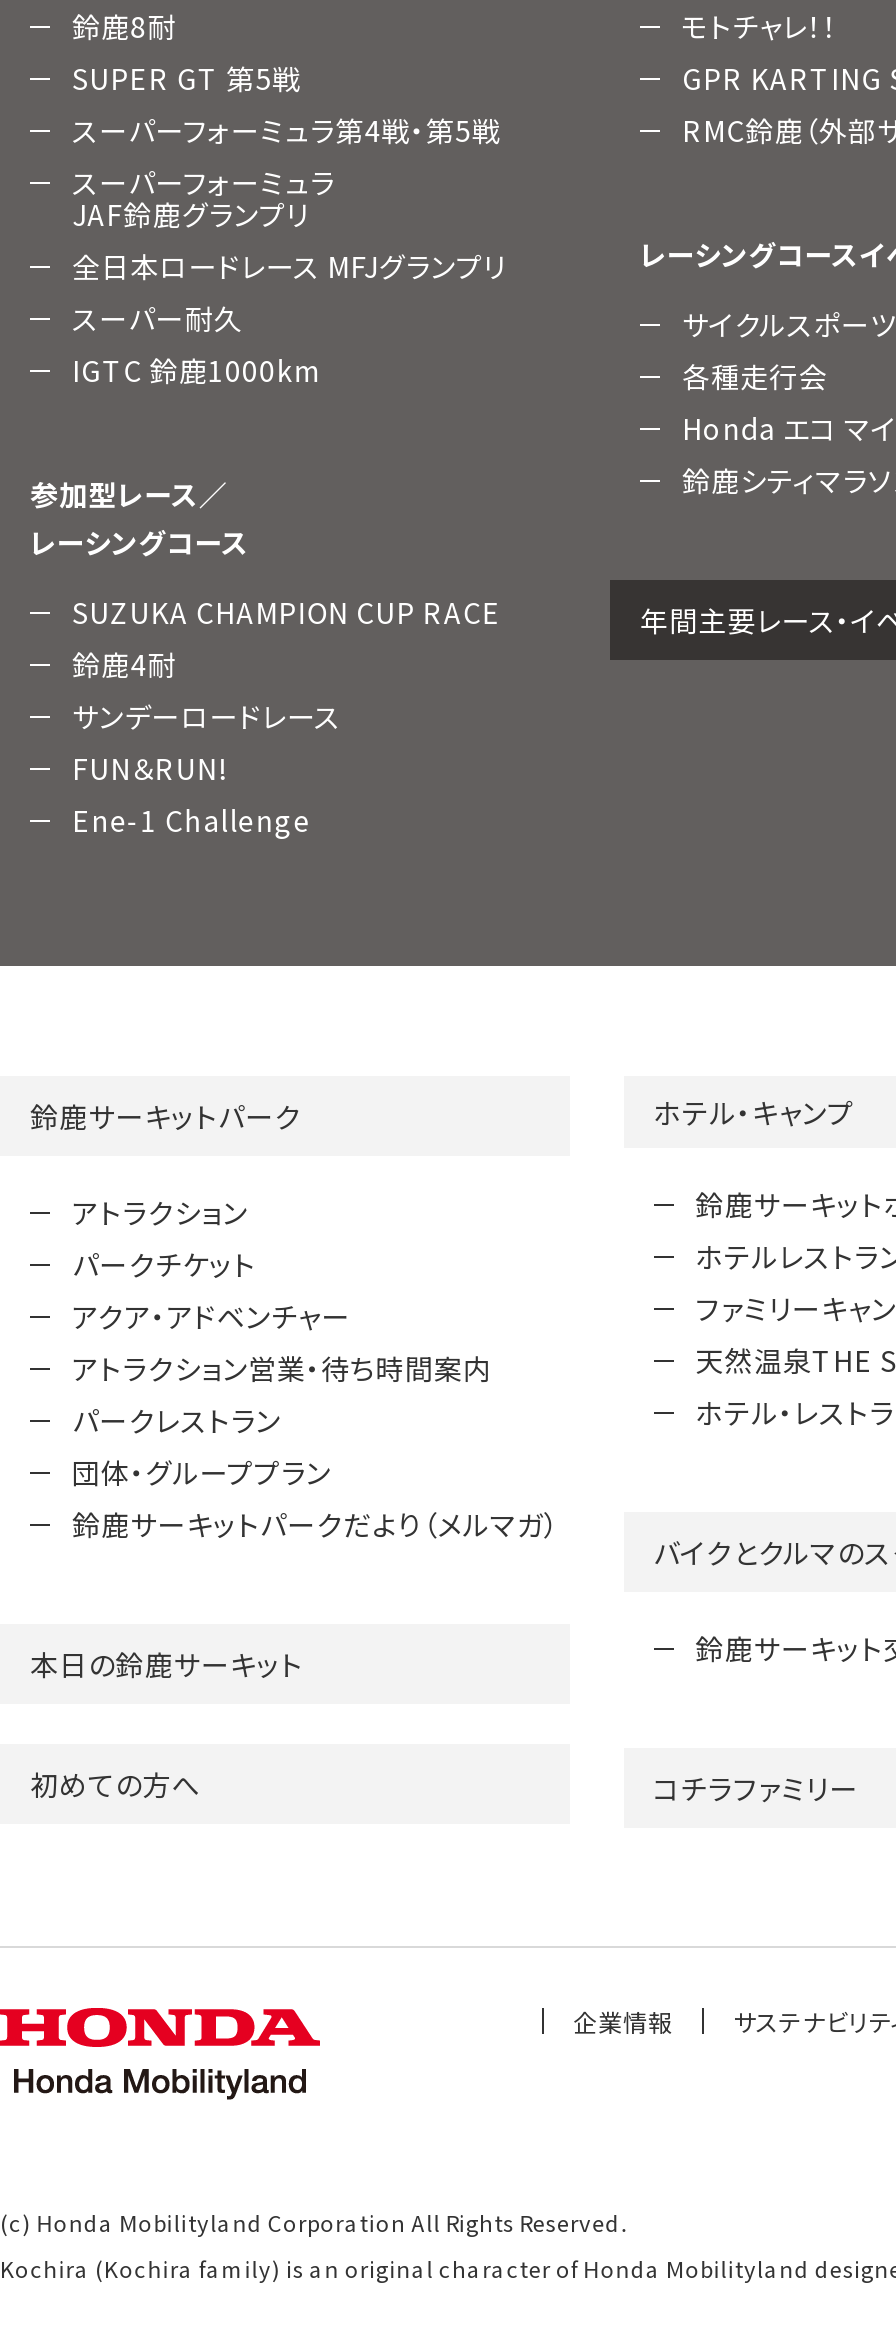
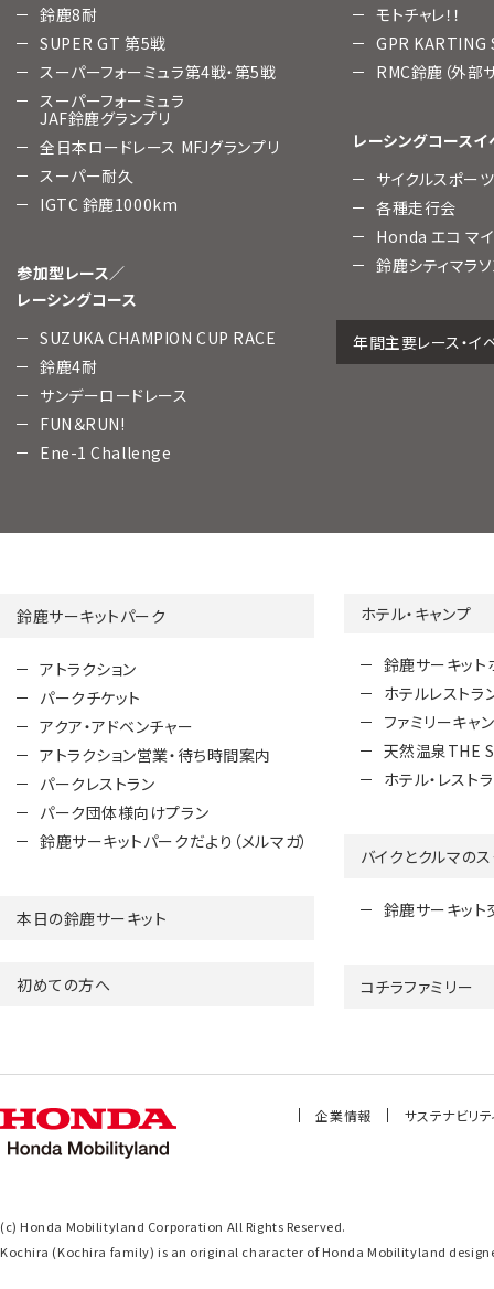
[72,1452,331,1492] 団体・グループプラン -> [40,801,209,823] パーク団体様向けプラン

